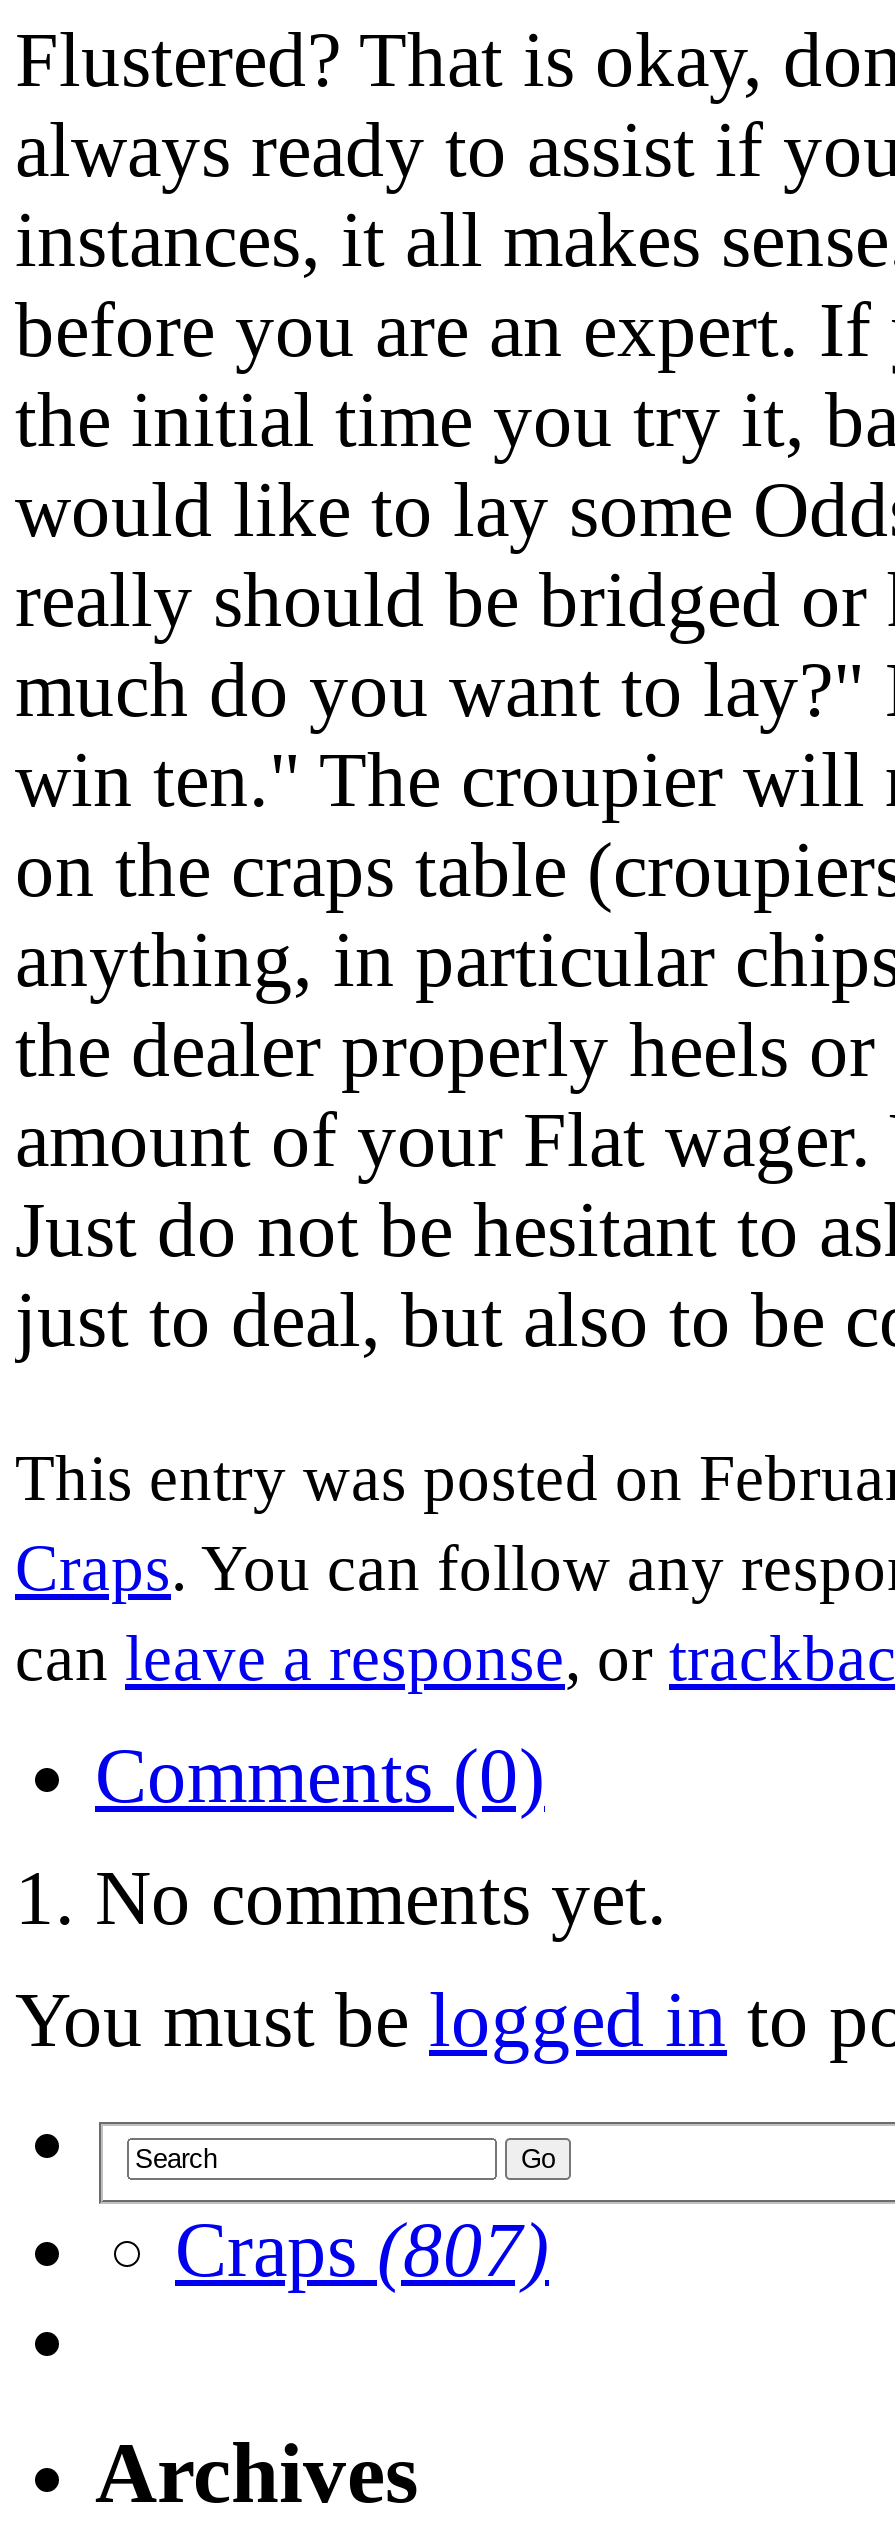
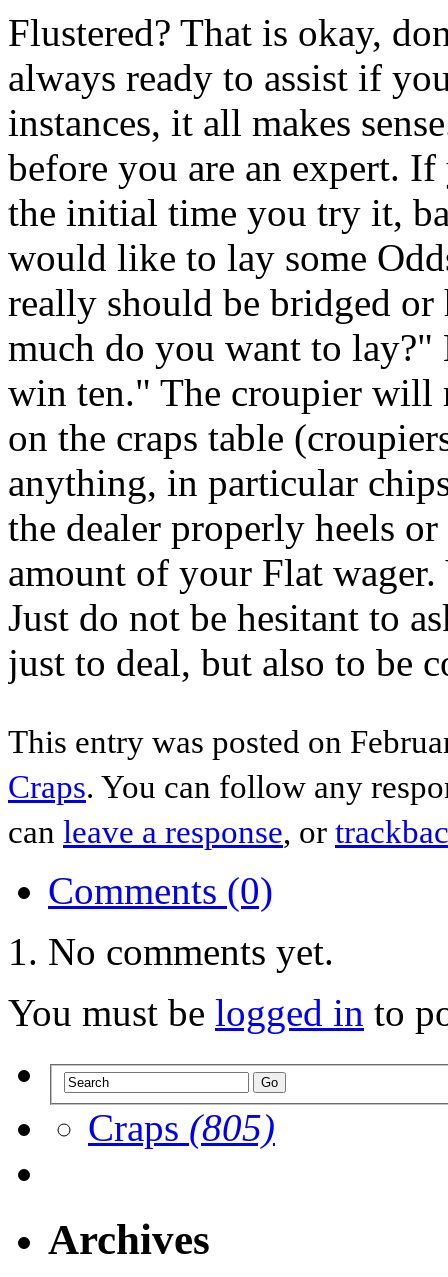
[175,2205,549,2291] Craps (807) -> [88,1106,275,1149] Craps (805)

